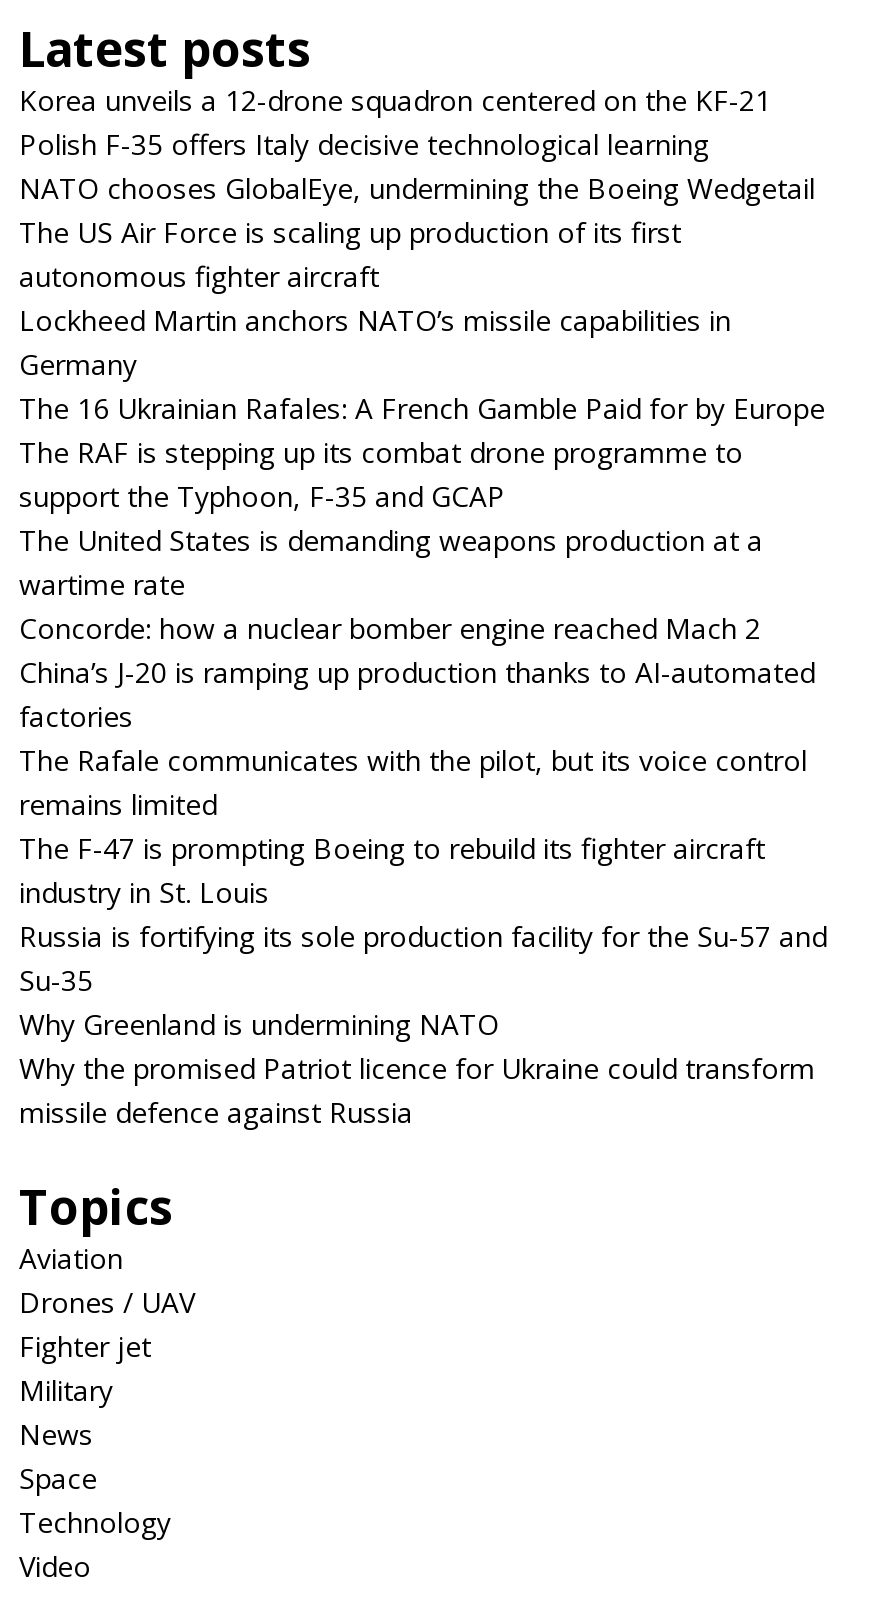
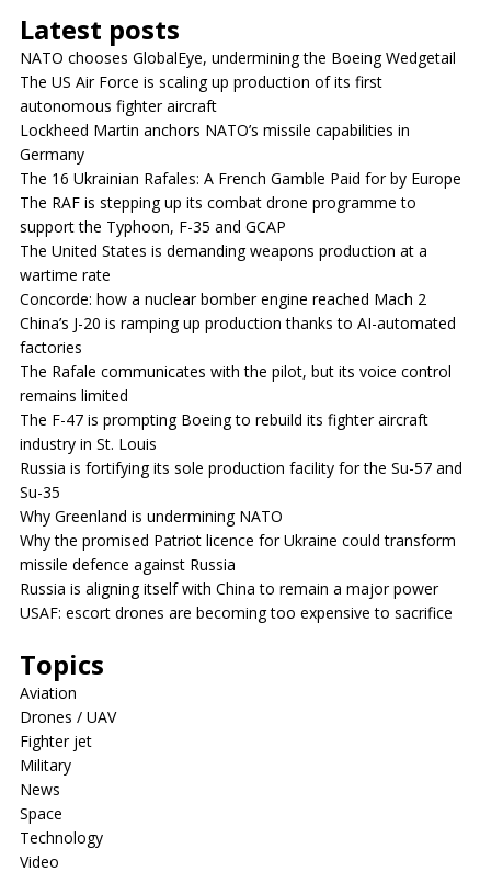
[19,81,771,163] Korea unveils a 12-drone squadron centered on the KF-21 | Polish F-35 offers Italy decisive technological learning -> none
moved [19,169,827,1131] -> [20,47,462,575]: NATO chooses GlobalEye, undermining the Boeing Wedgetail | The US Air Force is scaling up production of its first | autonomous fighter aircraft | ... | Why the promised Patriot licence for Ukraine could transform | missile defence against Russia
none -> [20,578,453,623] Russia is aligning itself with China to remain a major power | USAF: escort drones are becoming too expensive to sacrifice

